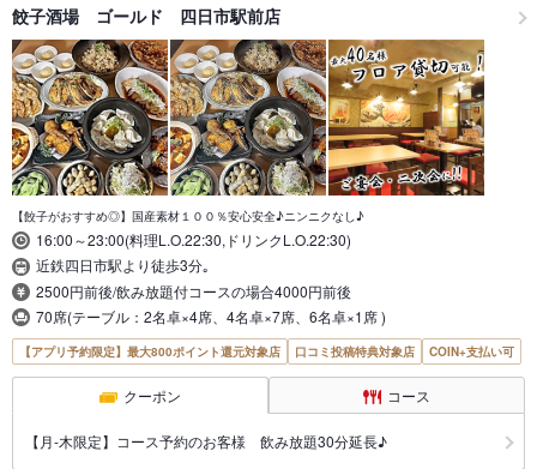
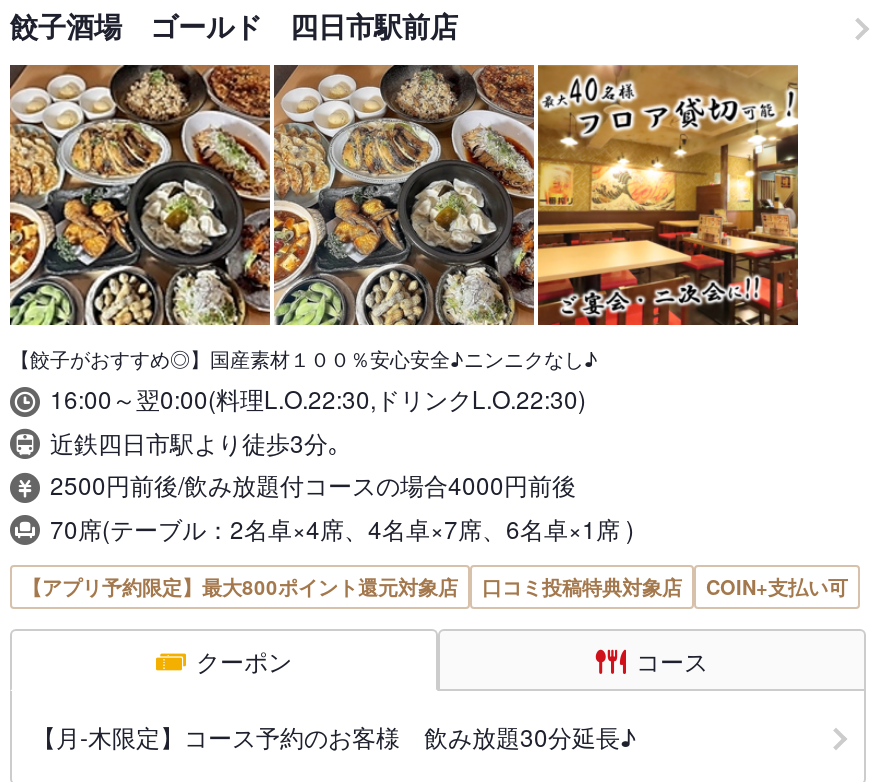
[36,229,351,249] 16:00～23:00(料理L.O.22:30,ドリンクL.O.22:30) -> [50,382,586,416] 16:00～翌0:00(料理L.O.22:30,ドリンクL.O.22:30)

